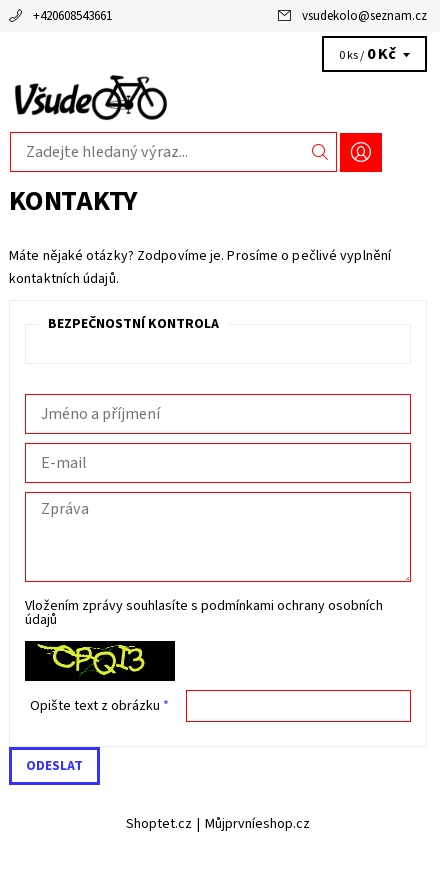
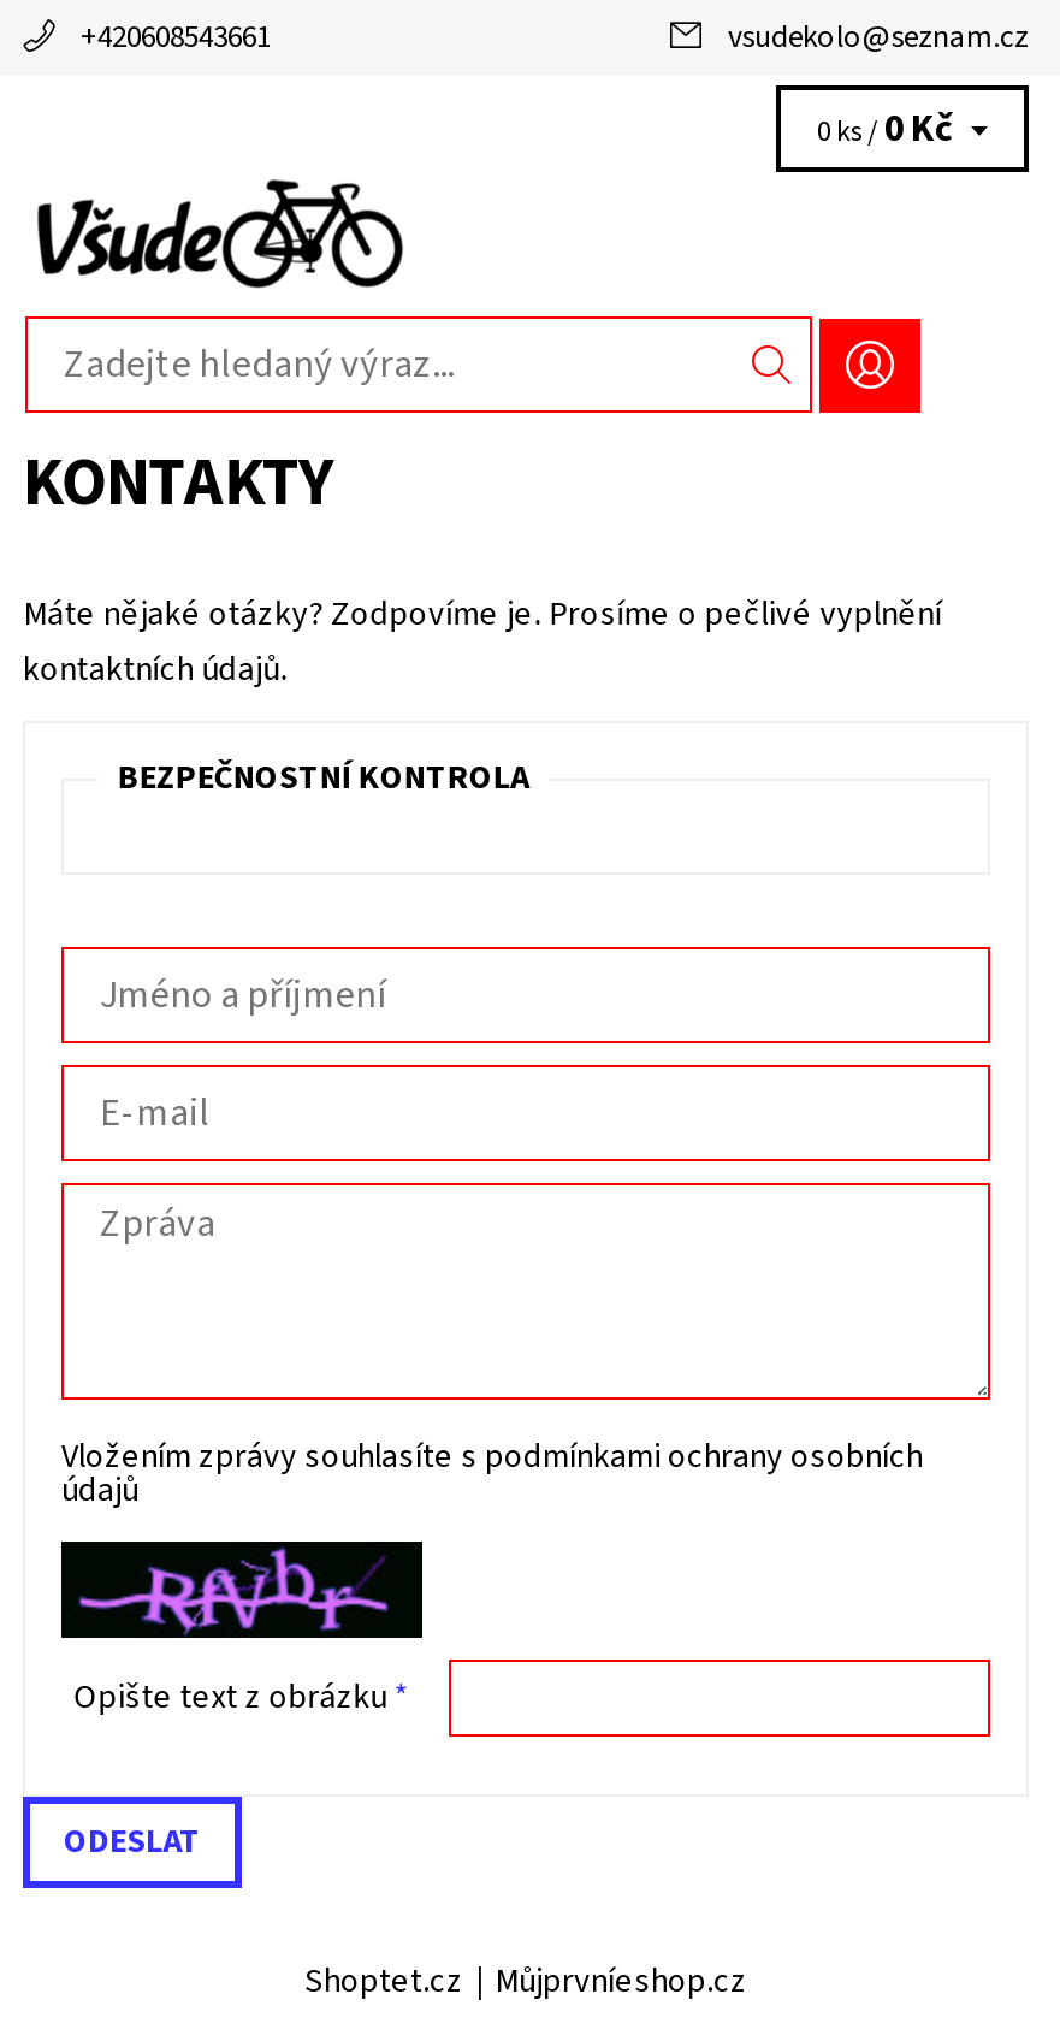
[33,644,160,679] [image] -> [76,1546,391,1635] [image]

